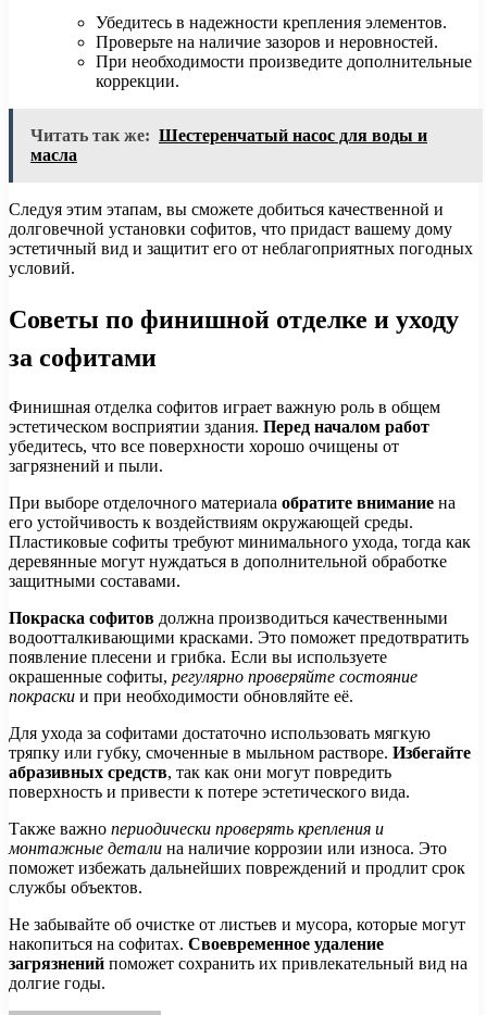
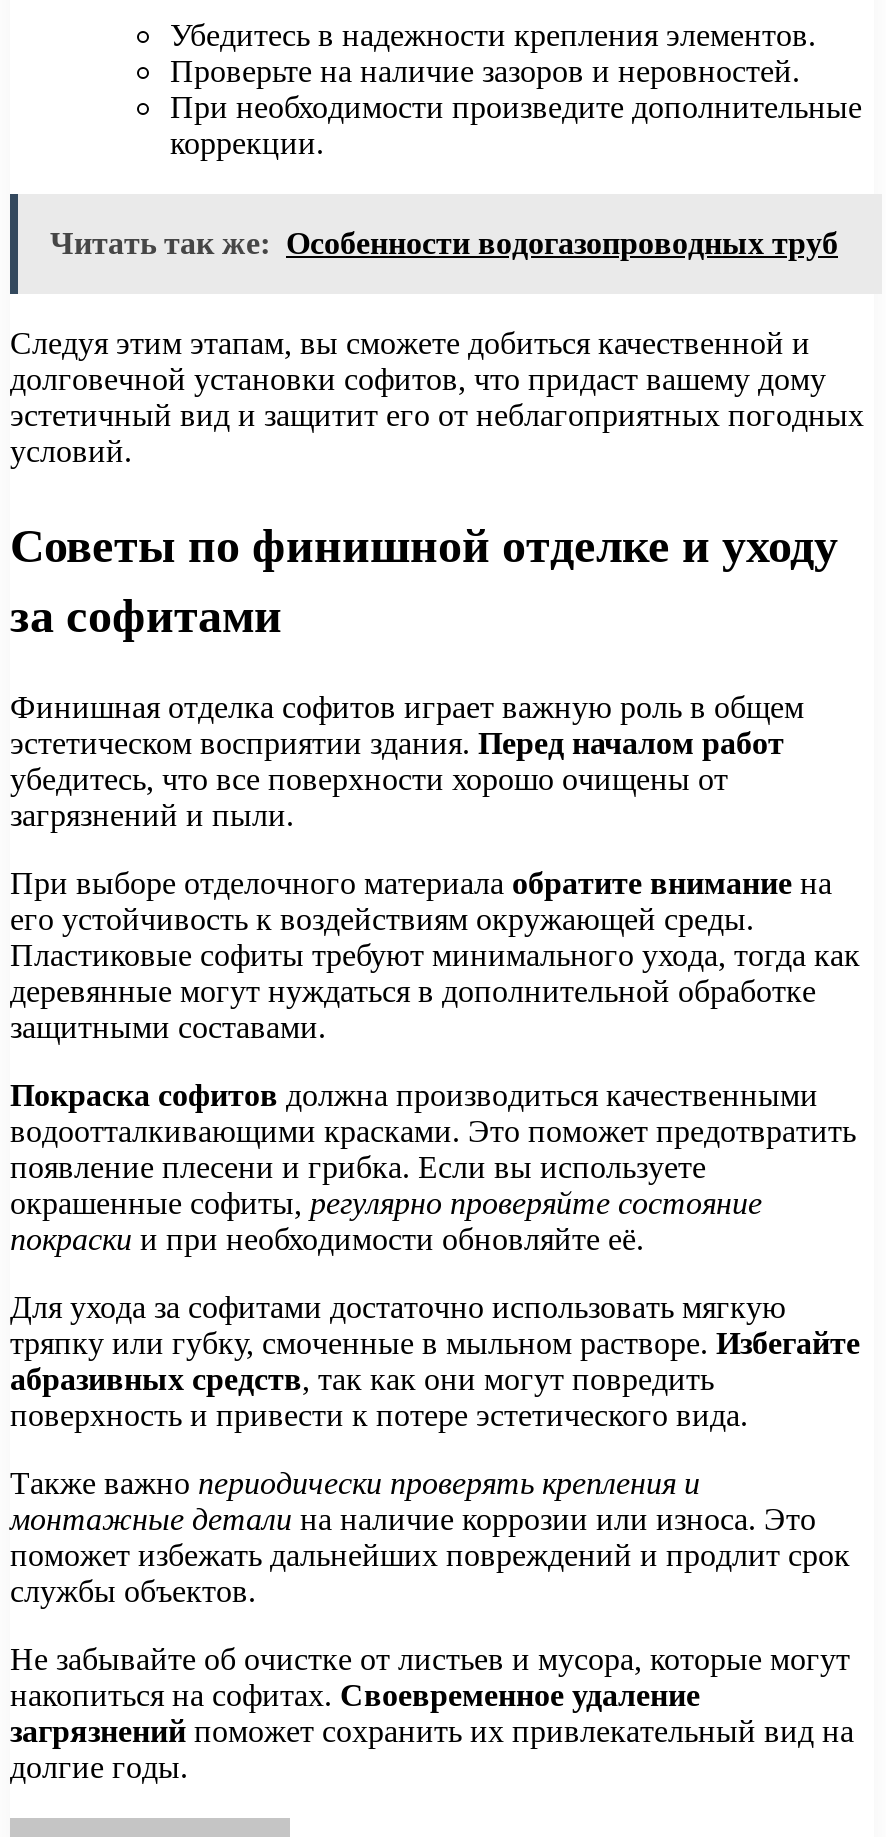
[30,126,427,165] Читать так же: Шестеренчатый насос для воды и | масла -> [50,227,838,261] Читать так же: Особенности водогазопроводных труб

